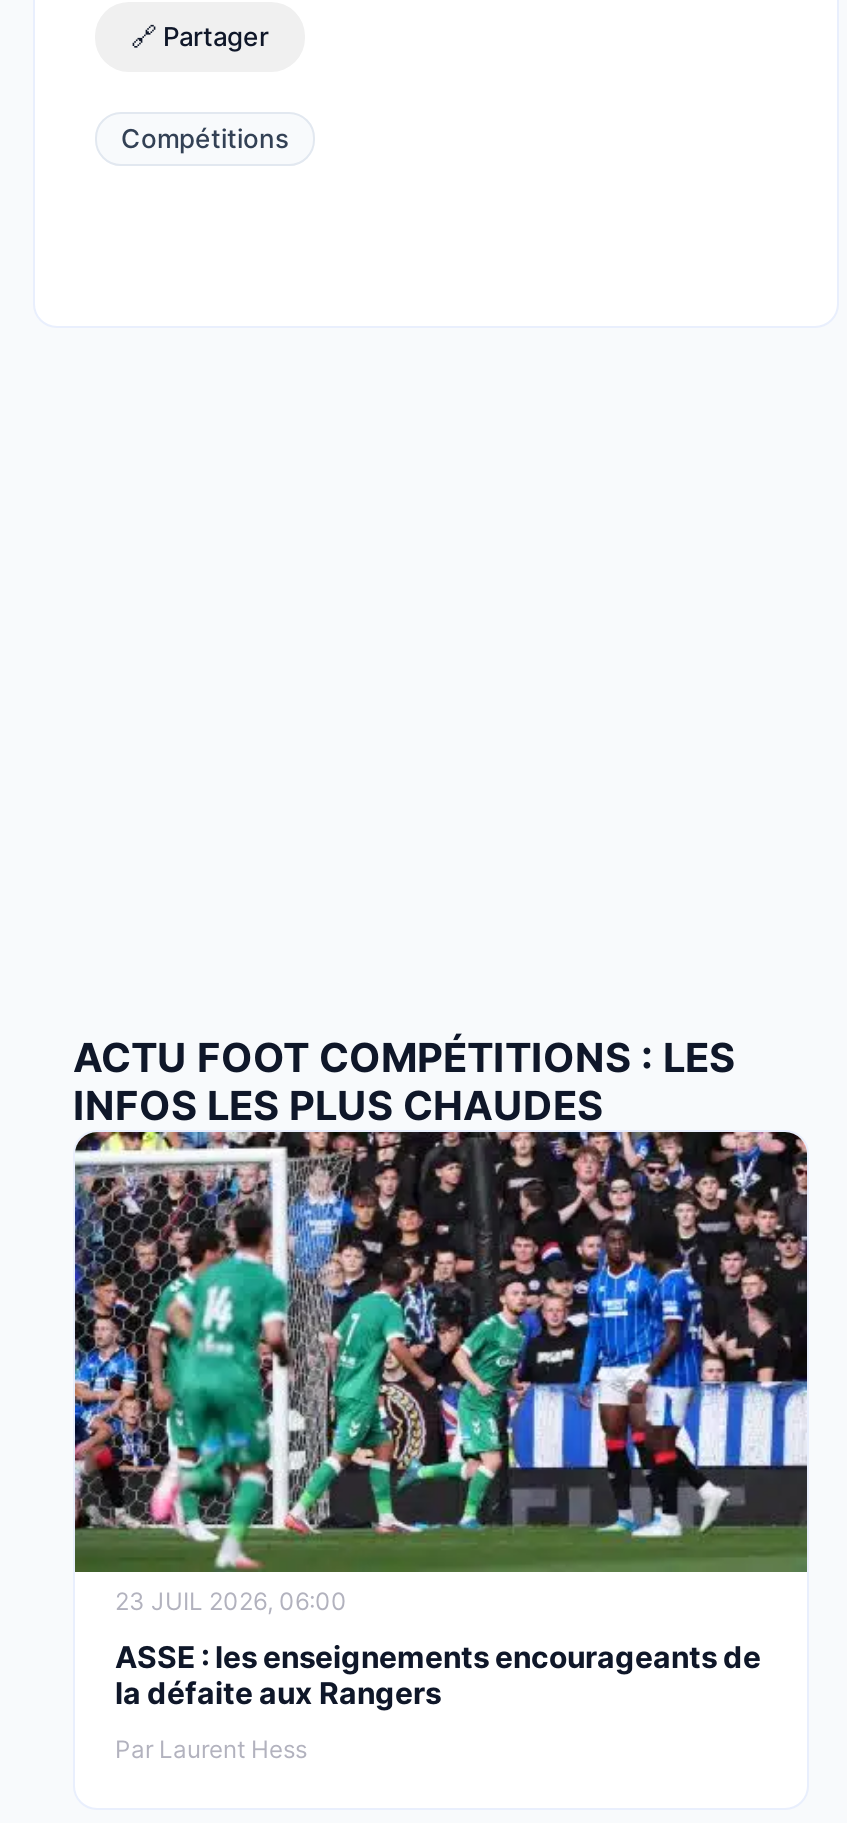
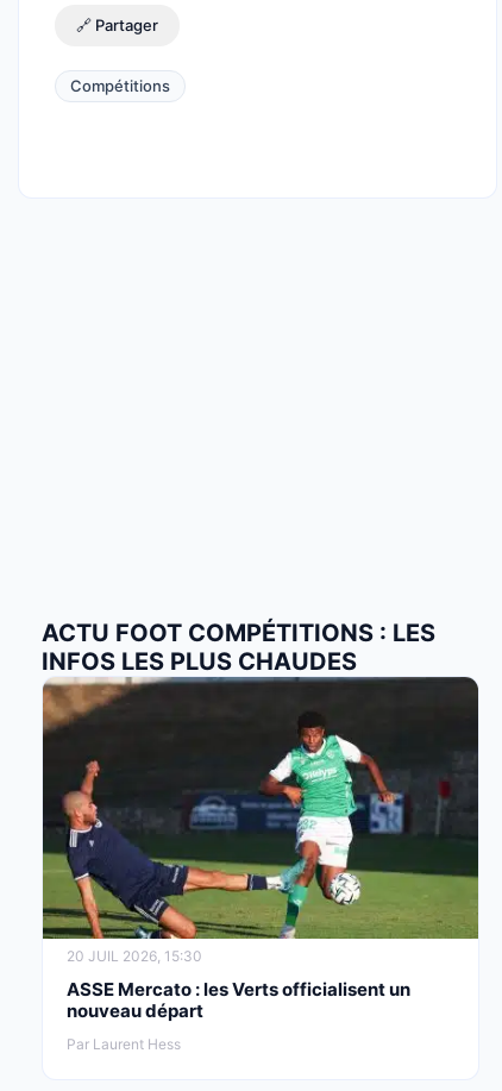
[73,1130,809,1615] [image] | 23 JUIL 2026, 06:00 -> [42,676,479,964] [image] | 20 JUIL 2026, 15:30
[115,1637,761,1711] ASSE : les enseignements encourageants de | la défaite aux Rangers -> [67,977,410,1022] ASSE Mercato : les Verts officialisent un | nouveau départ

